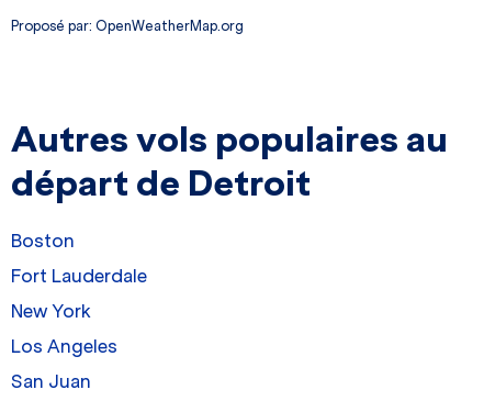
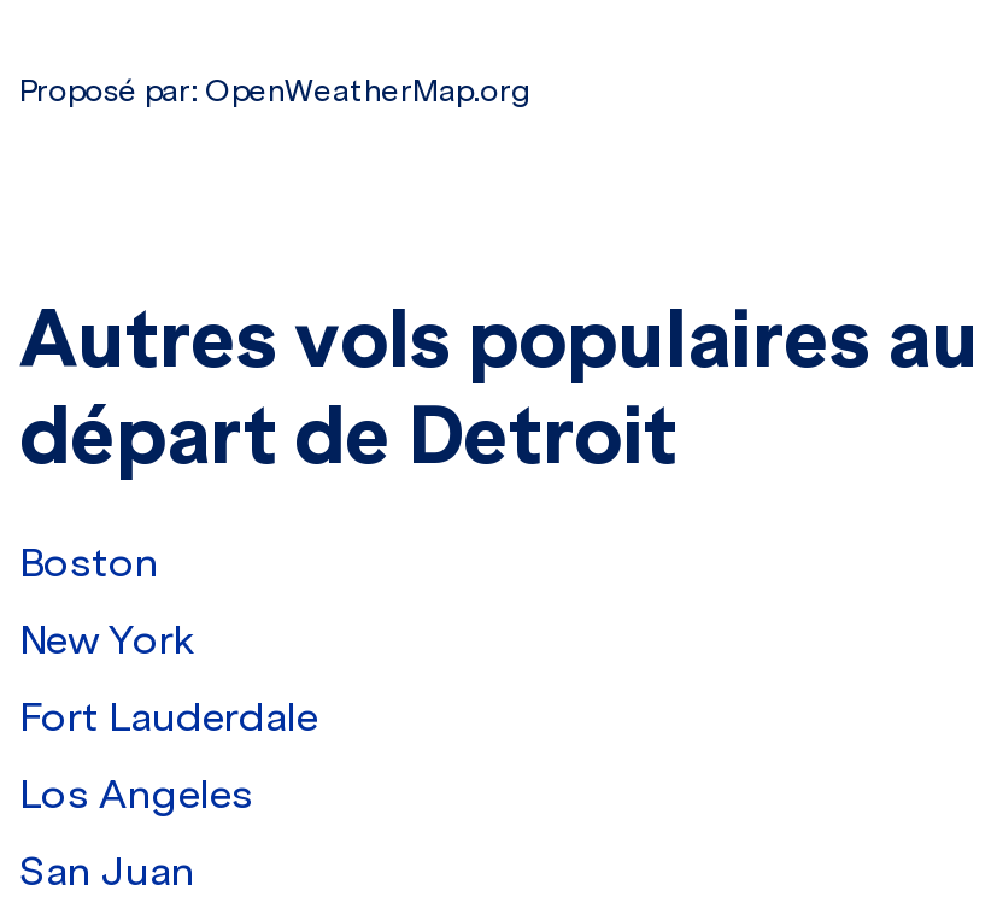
moved [11,265,147,287] -> [19,692,318,740]: Fort Lauderdale
moved [11,300,91,322] -> [19,615,195,663]: New York

